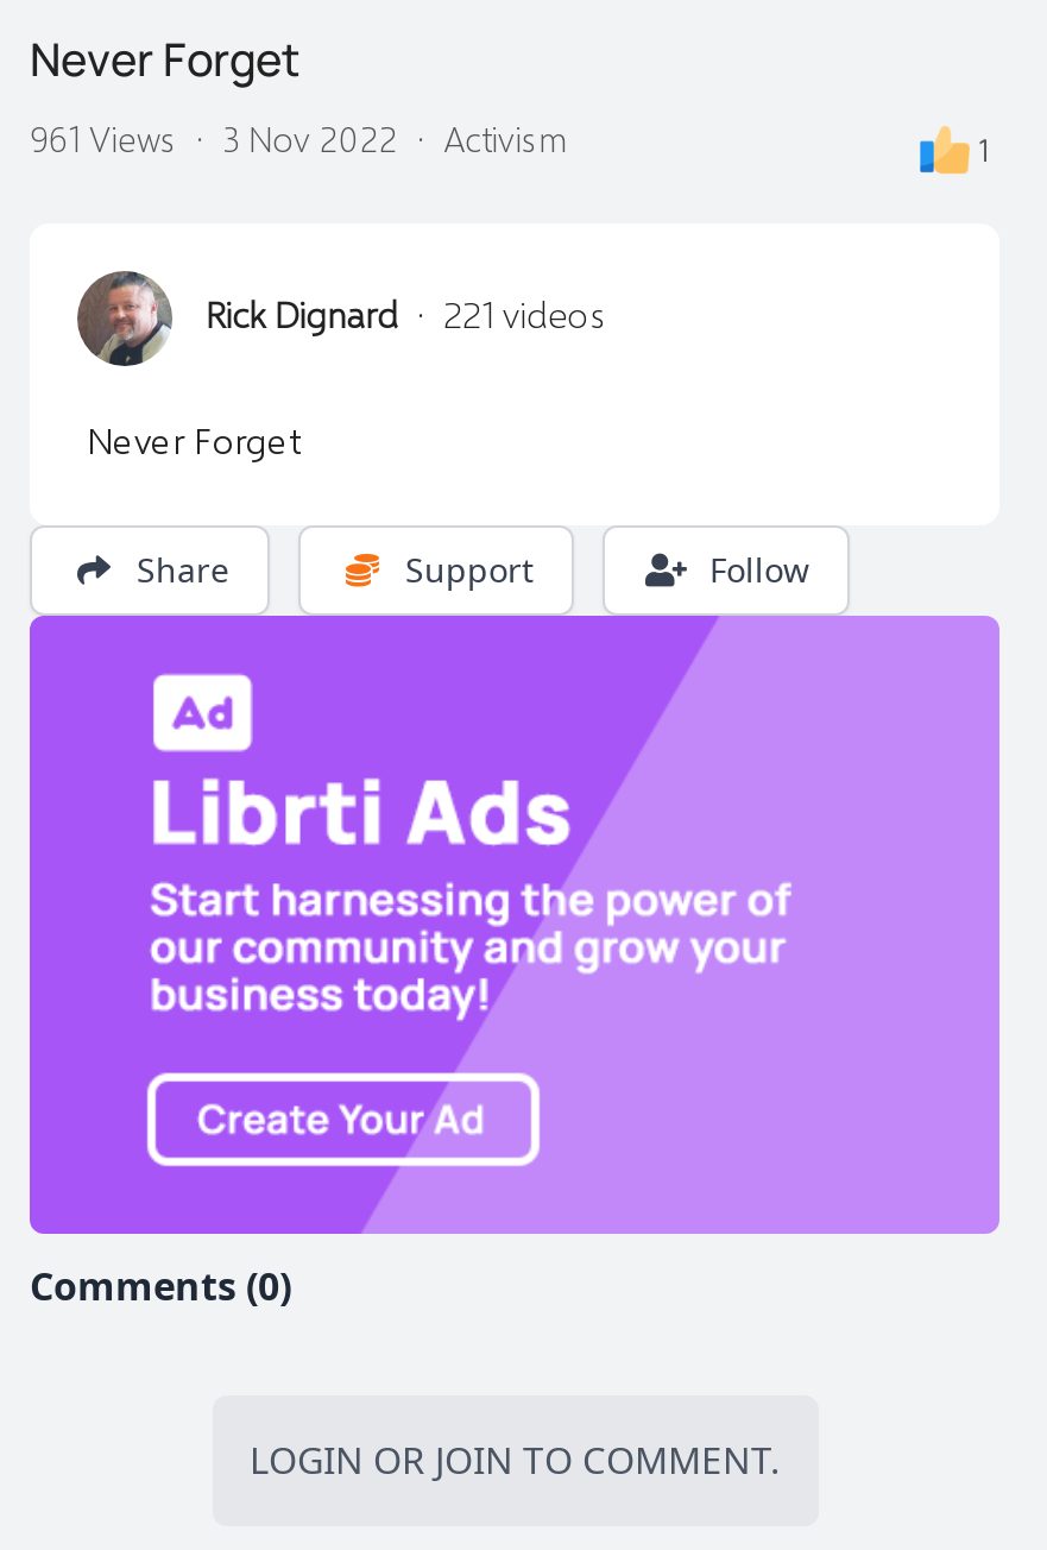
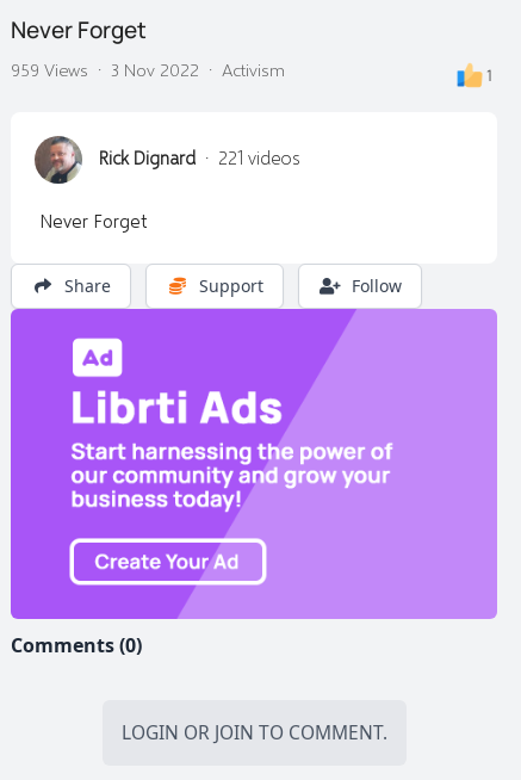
[30,116,569,159] 961 Views · 3 Nov 2022 · Activism -> [11,58,285,80] 959 Views · 3 Nov 2022 · Activism

